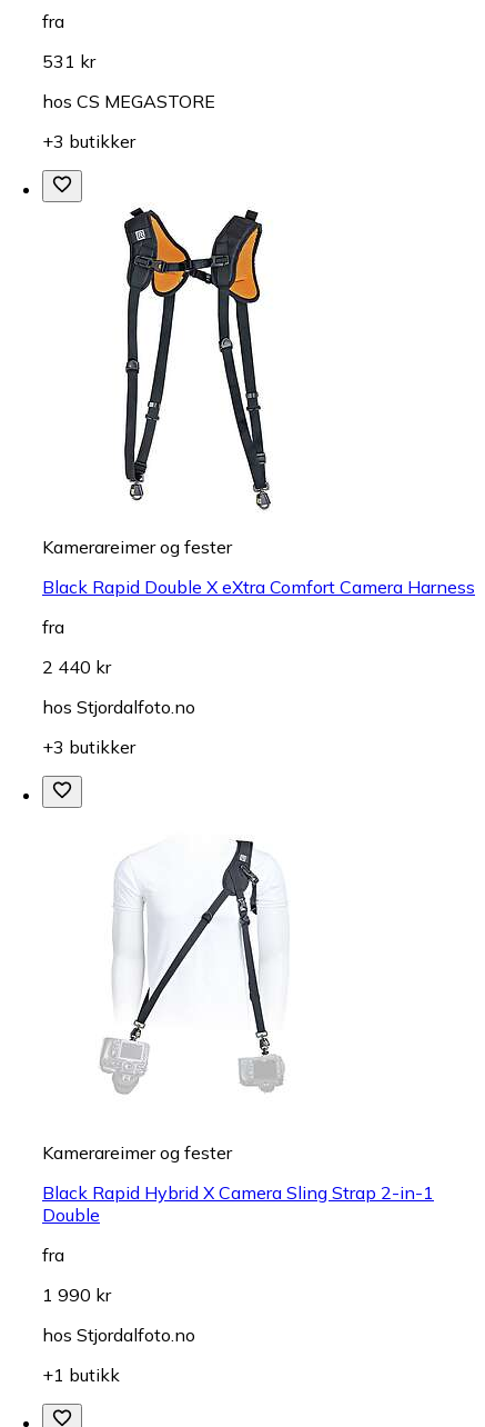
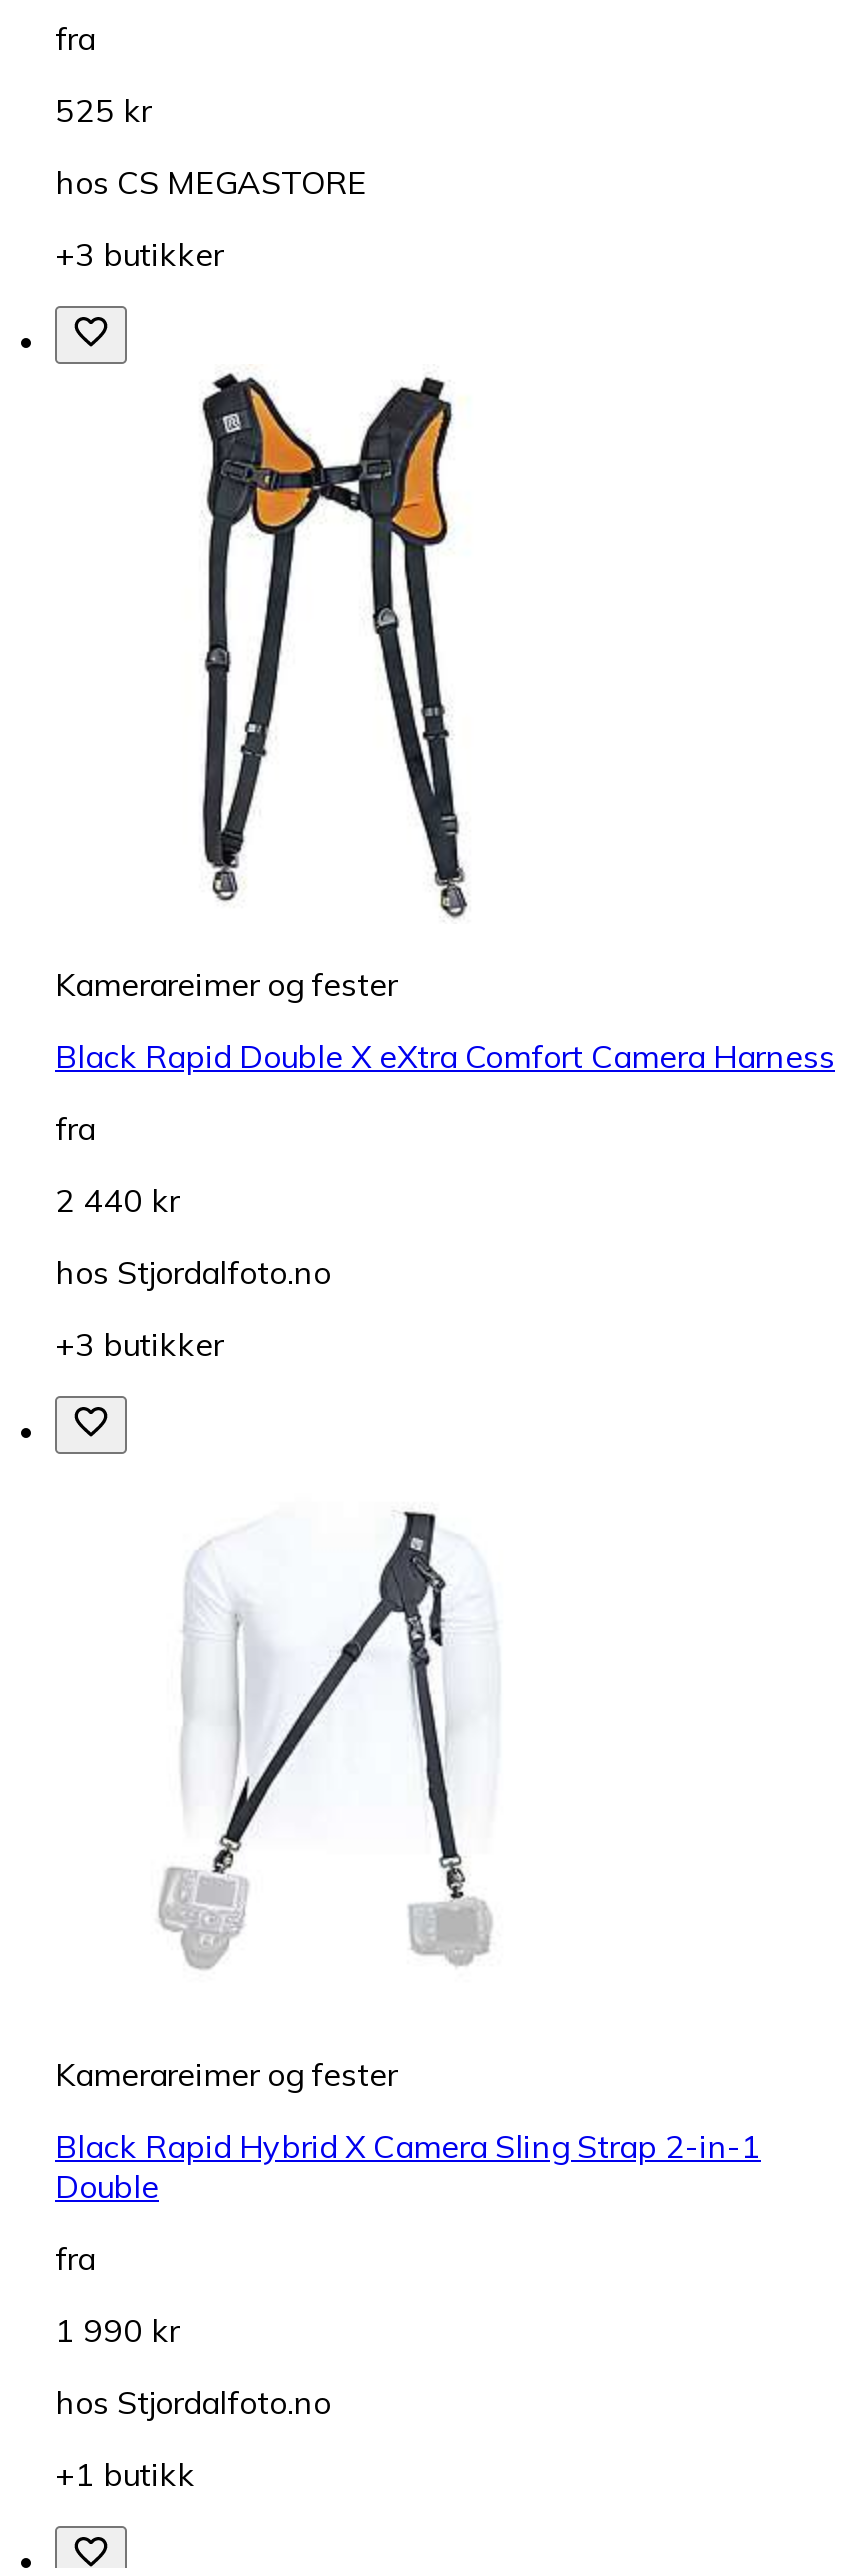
[42,50,95,73] 531 kr -> [55,91,151,131] 525 kr

